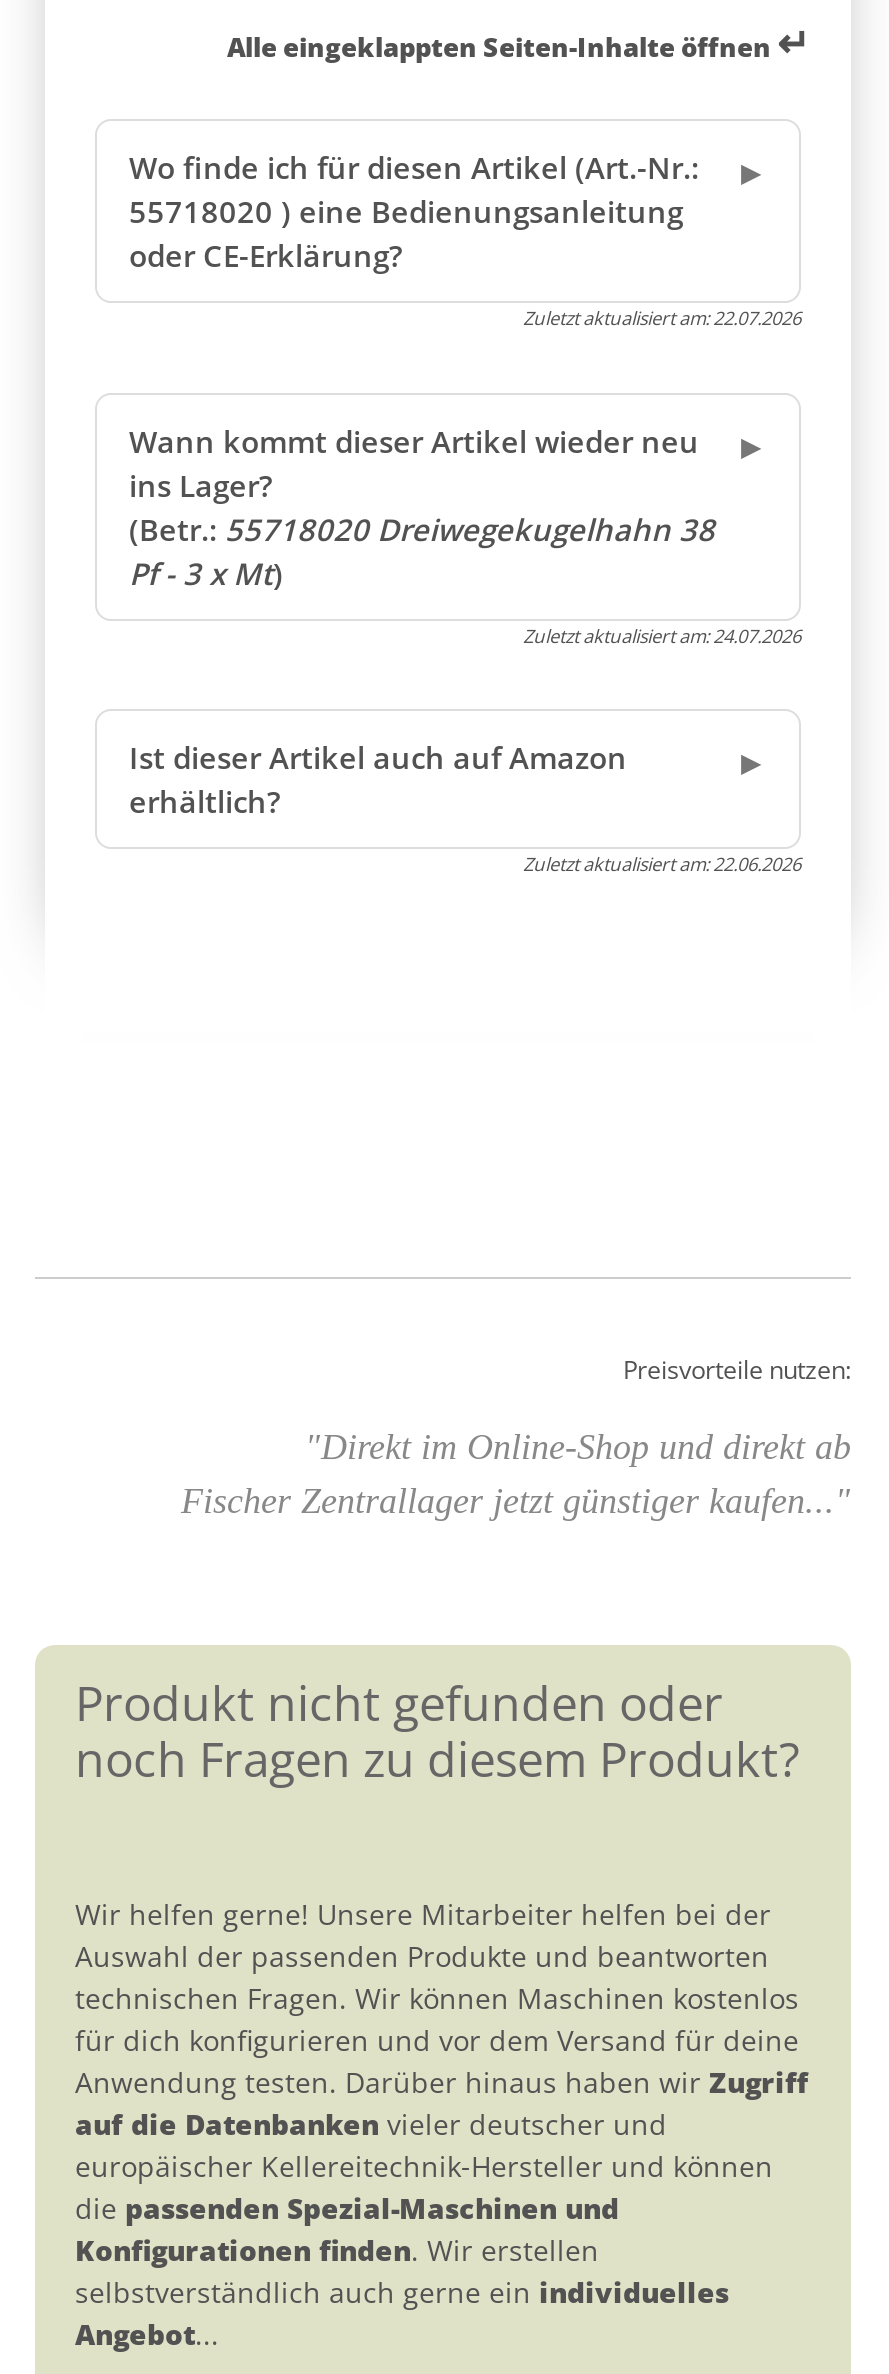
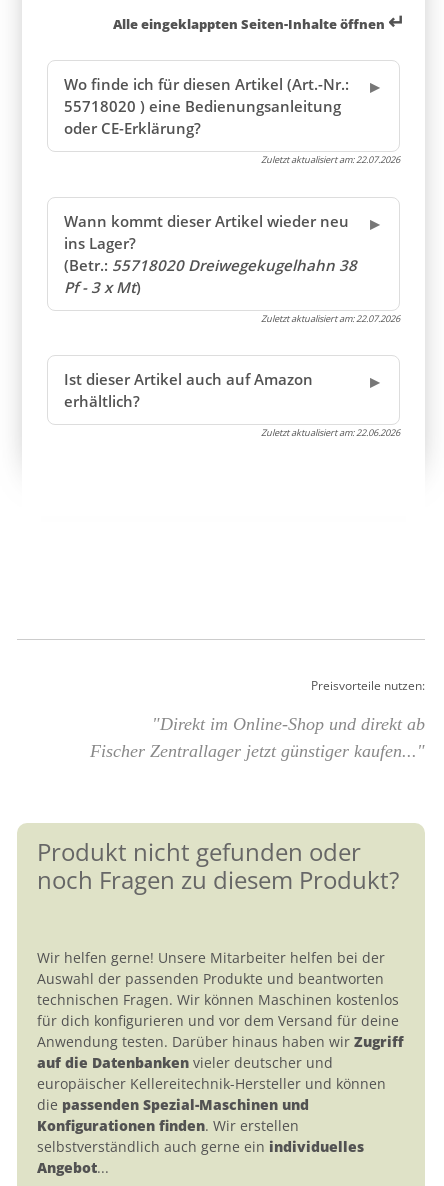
[523,622,801,648] Zuletzt aktualisiert am:24.07.2026 -> [261,312,400,325] Zuletzt aktualisiert am:22.07.2026

